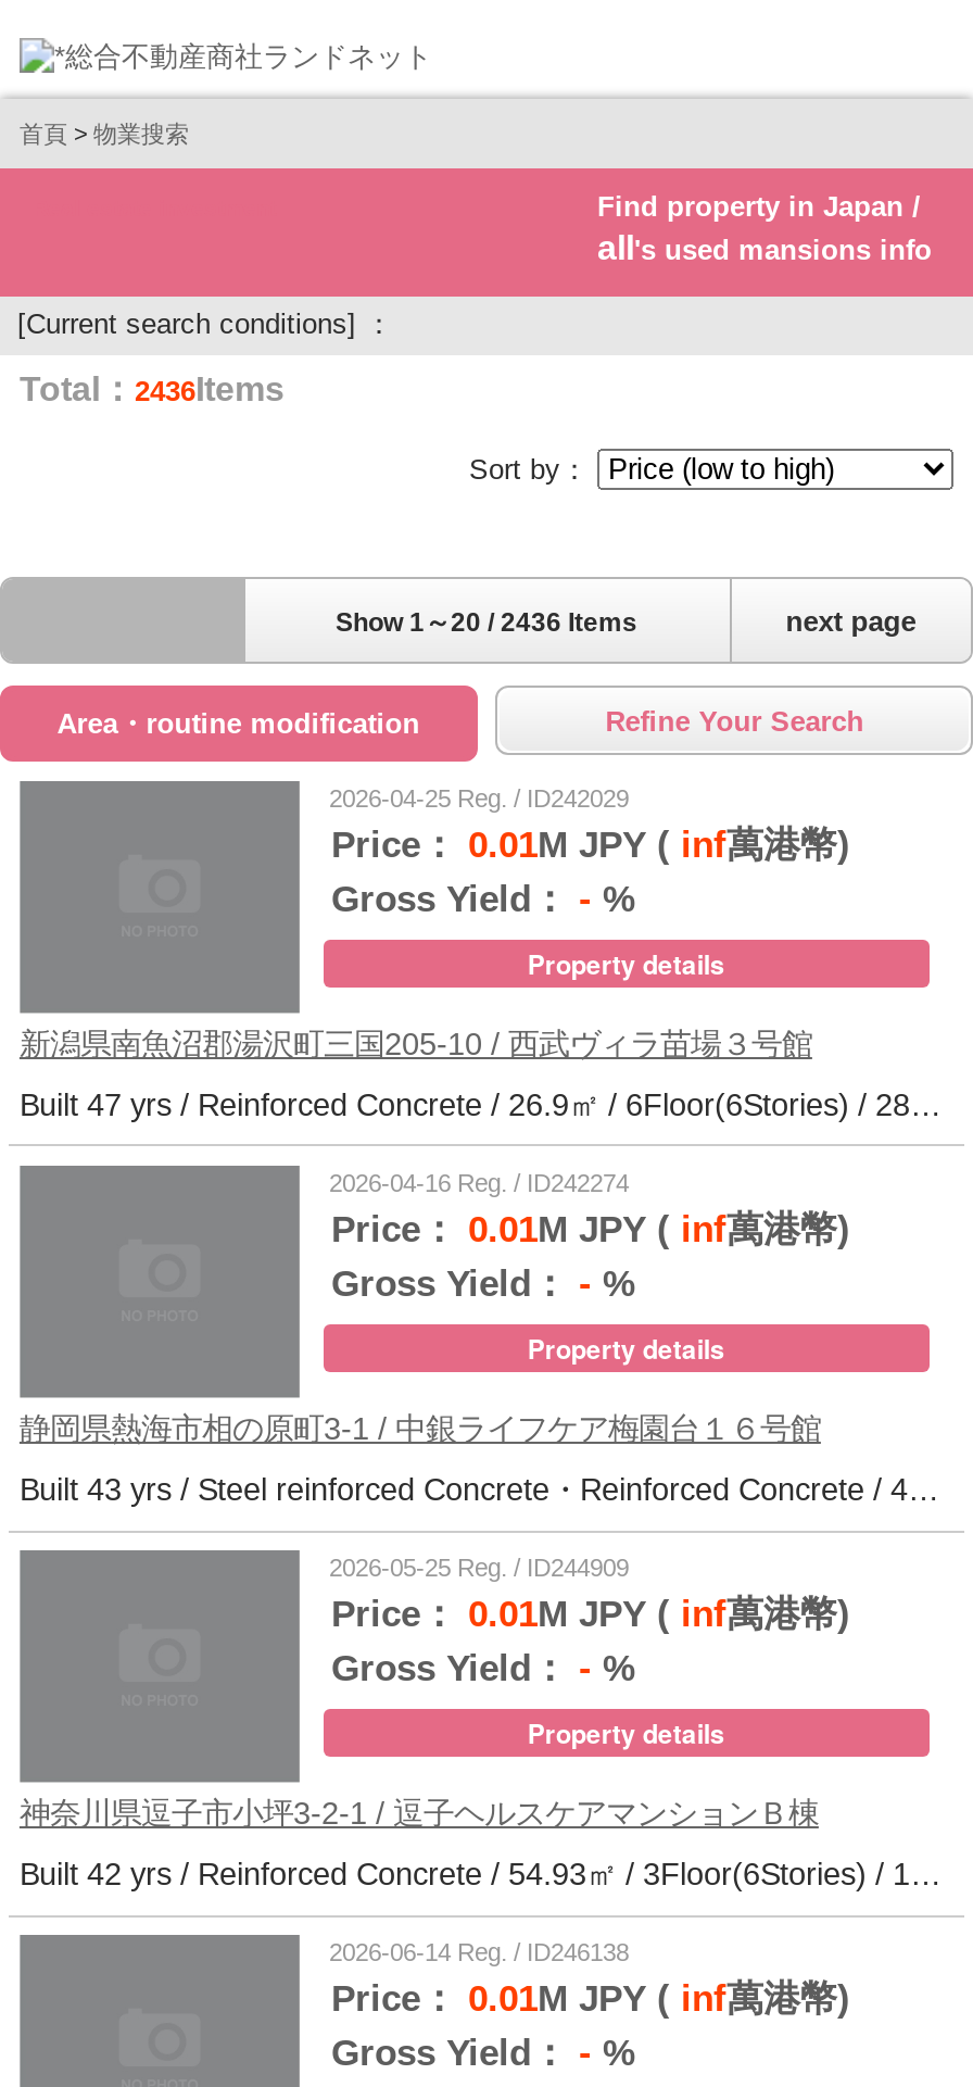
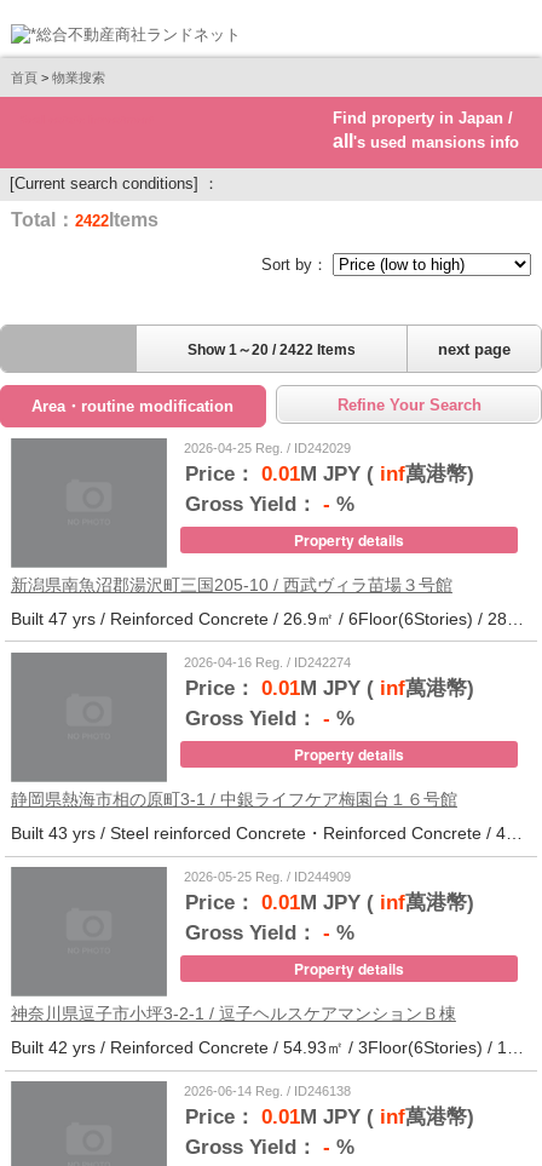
[20,371,285,408] Total：2436Items -> [11,210,158,231] Total：2422Items
[336,608,637,639] Show 1～20 / 2436 Items -> [187,342,355,359] Show 1～20 / 2422 Items

